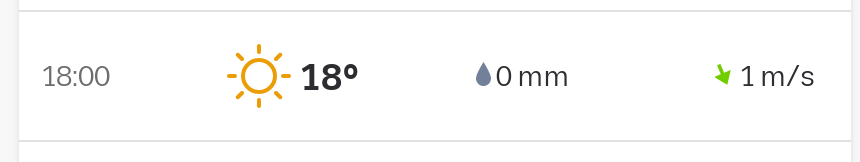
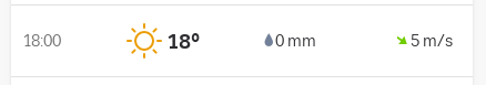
[738,59,814,91] 1 m/s -> [410,31,452,49] 5 m/s

